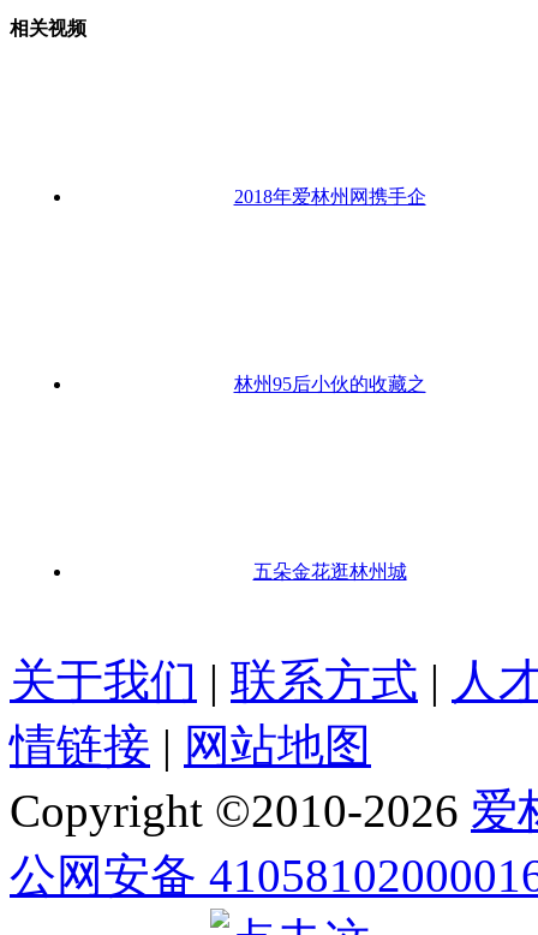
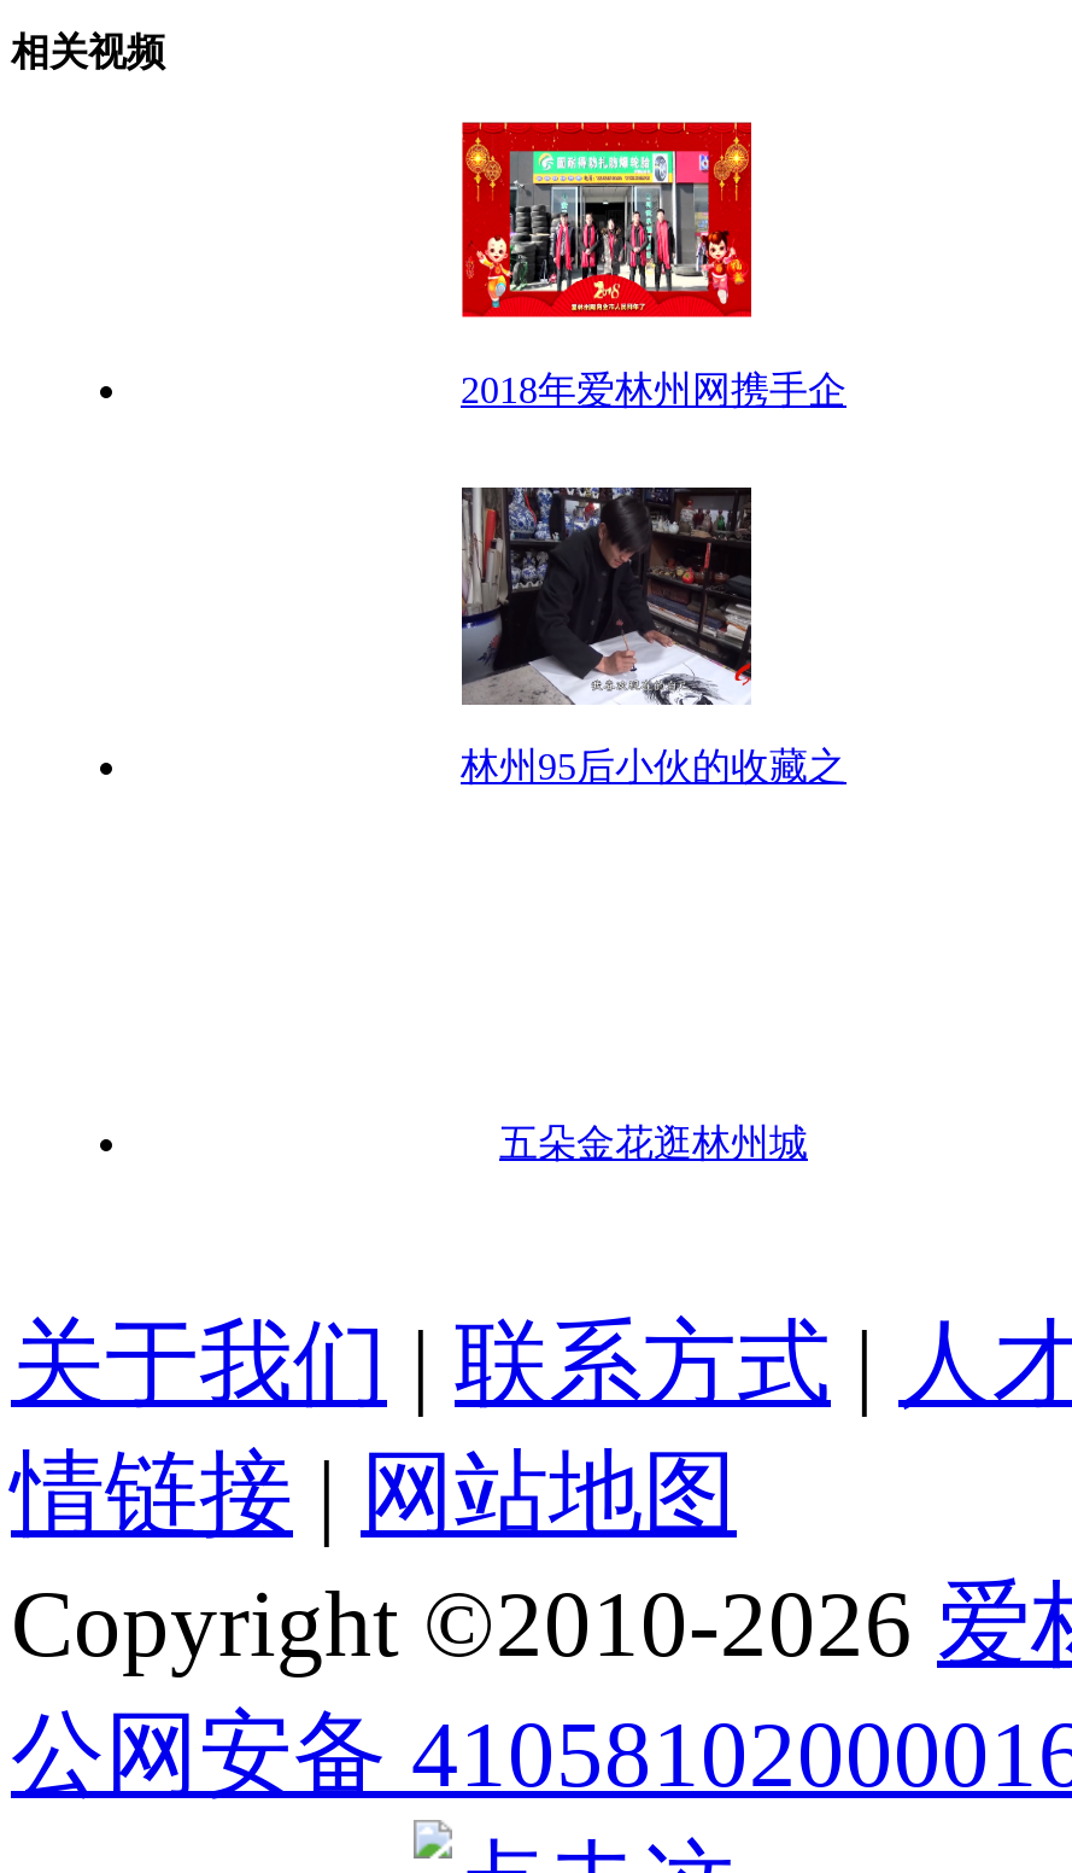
none -> [459,121,754,321] [image]
none -> [459,485,754,707] [image]

